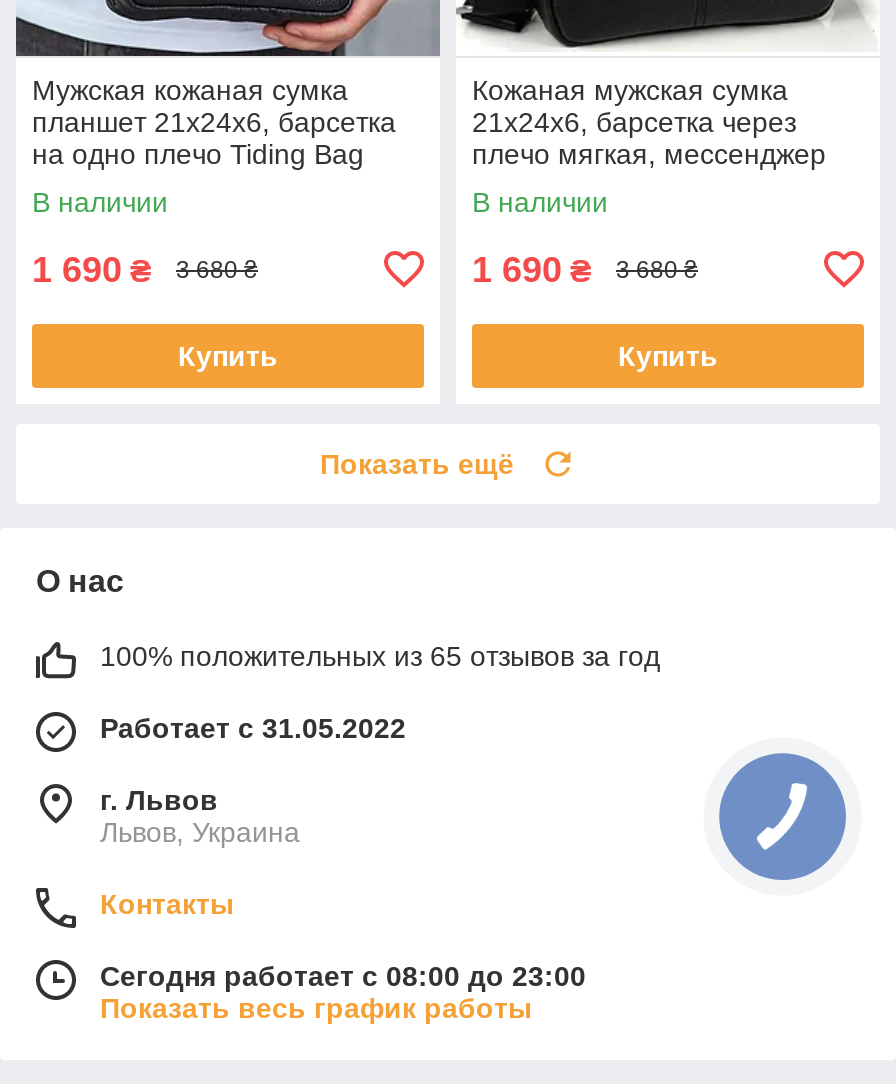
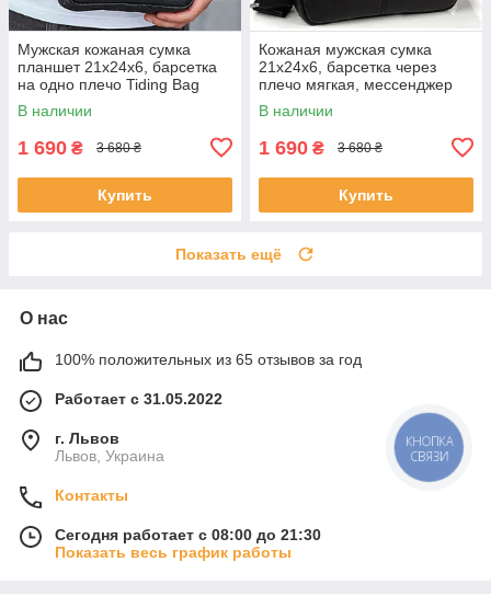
none -> [406,433,453,465] КНОПКА | СВЯЗИ
[100,960,586,992] Сегодня работает с 08:00 до 23:00 -> [55,526,321,543] Сегодня работает с 08:00 до 21:30

